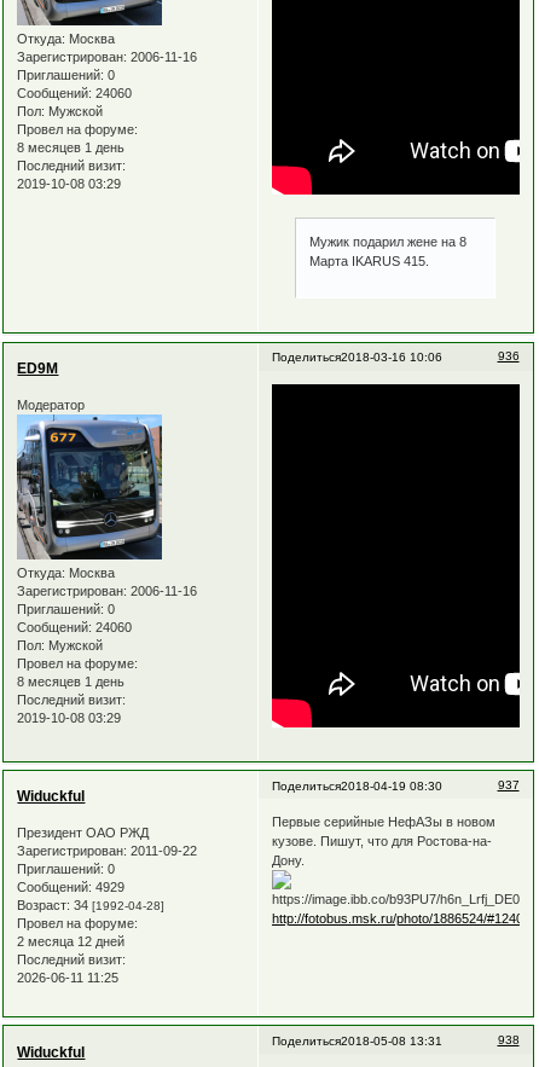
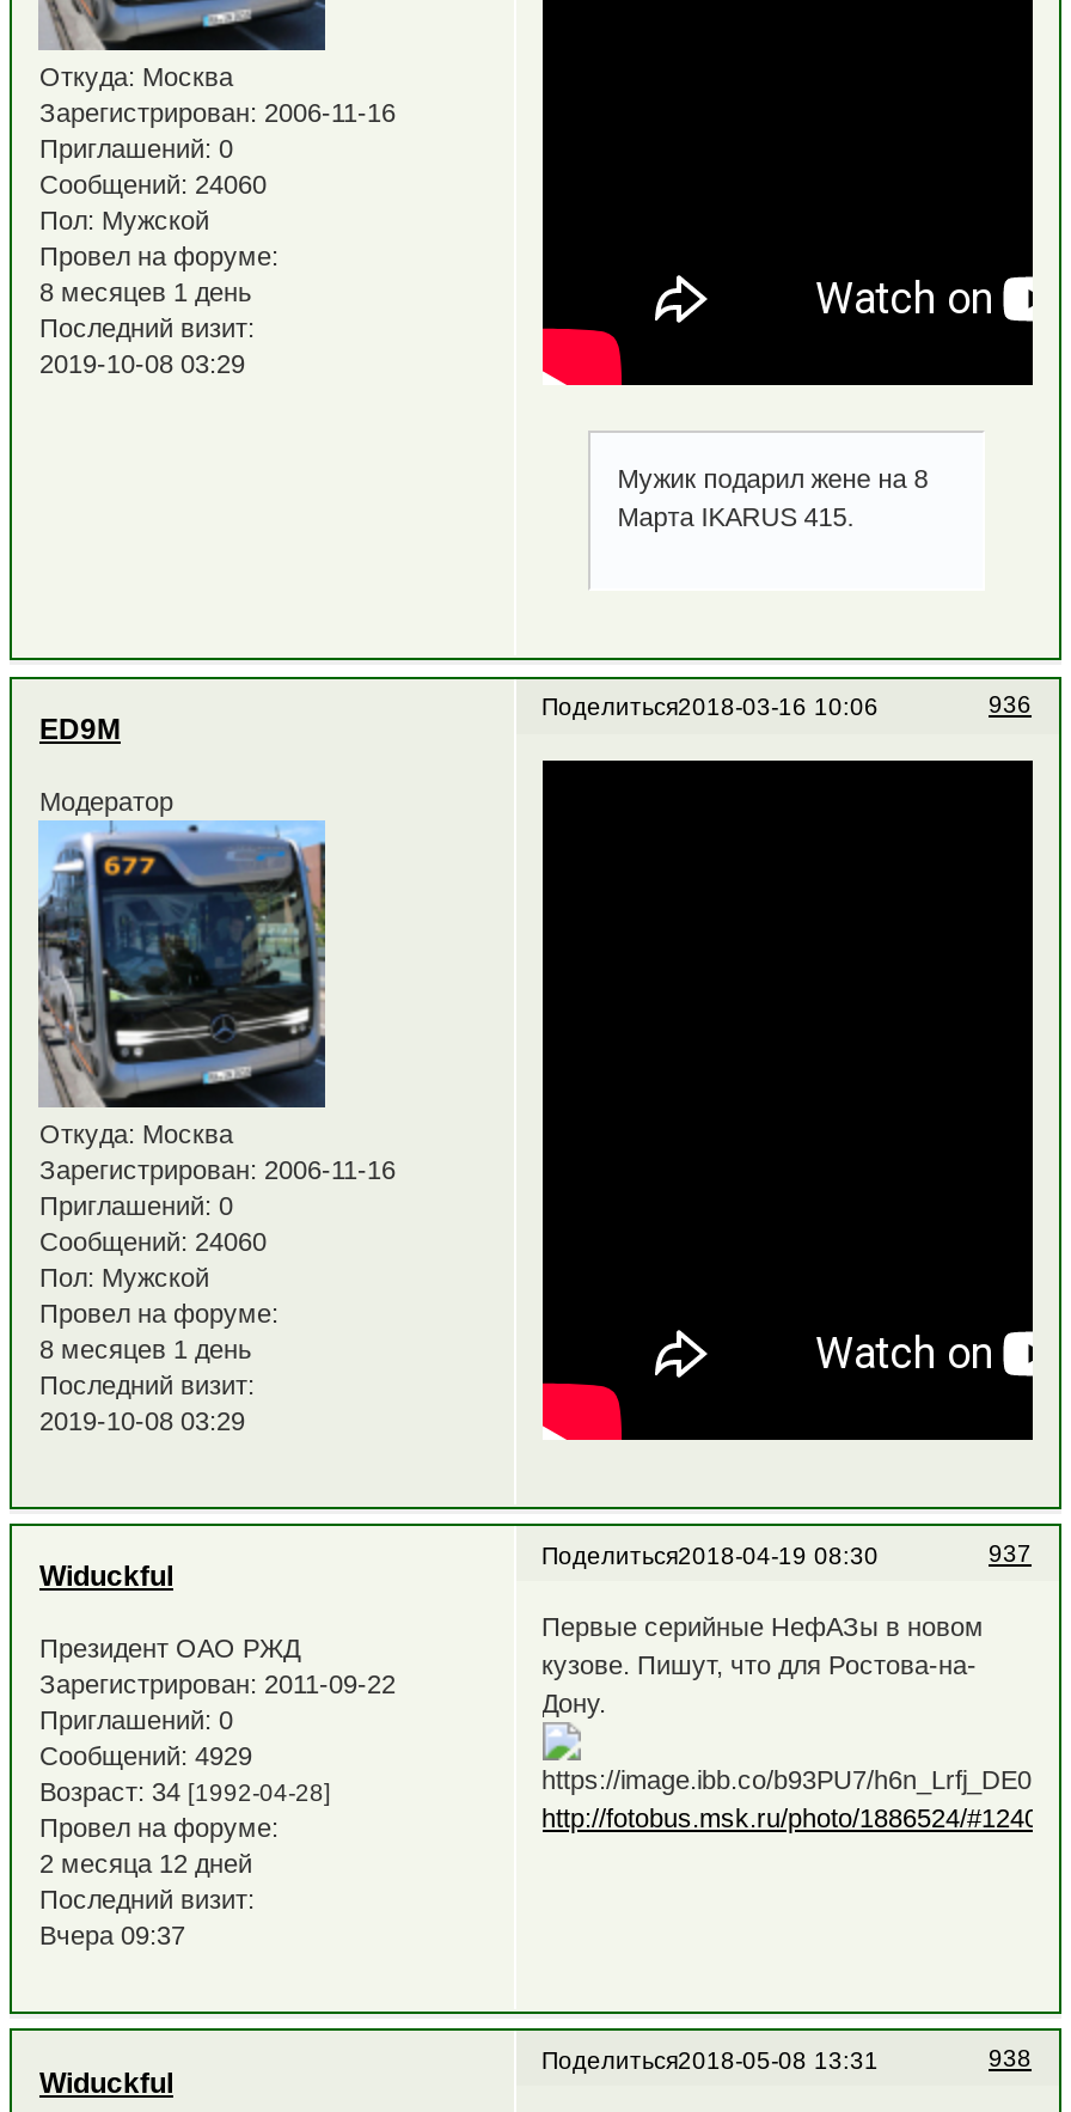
[18,970,119,985] 2026-06-11 11:25 -> [39,1921,185,1949] Вчера 09:37

